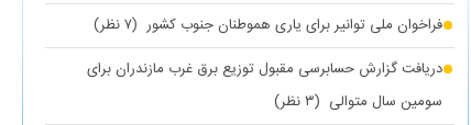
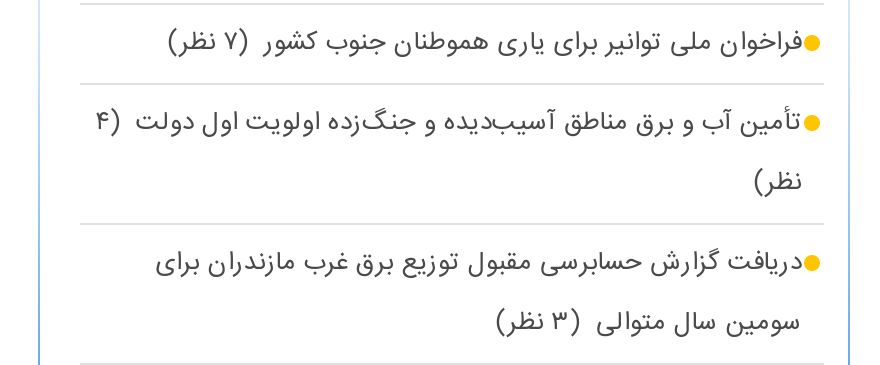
none -> [96,100,802,204] تأمین آب و برق مناطق آسیب‌دیده و جنگ‌زده اولویت اول دولت (۴ | نظر)

